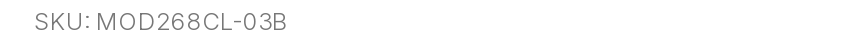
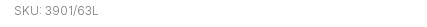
[34,6,288,36] SKU: MOD268CL-03B -> [14,3,99,18] SKU: 3901/63L

